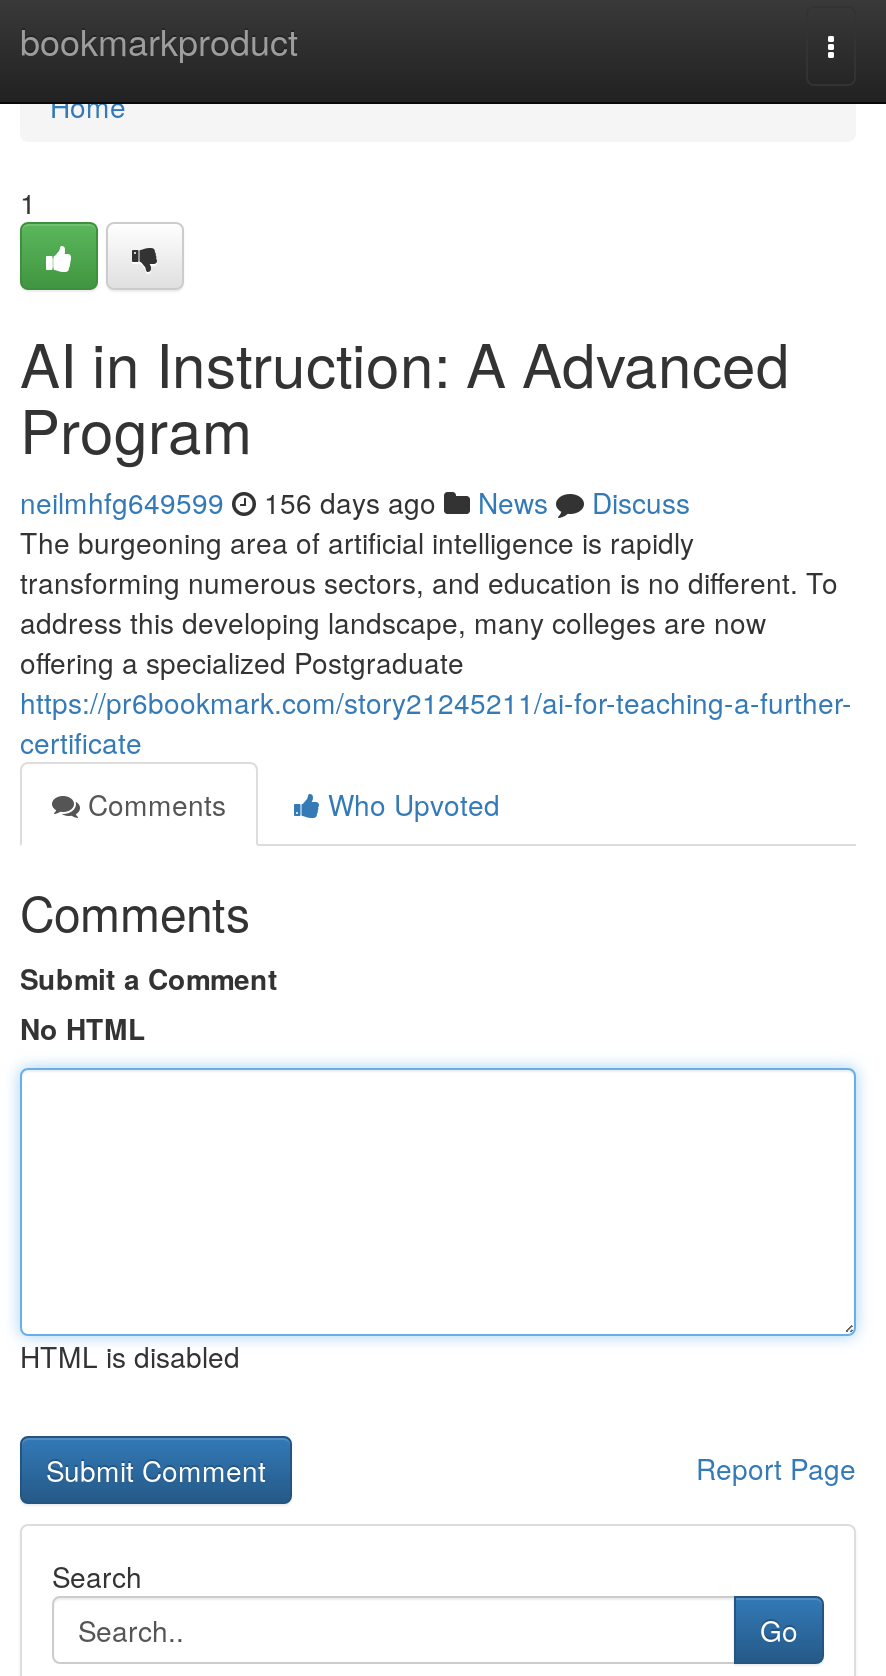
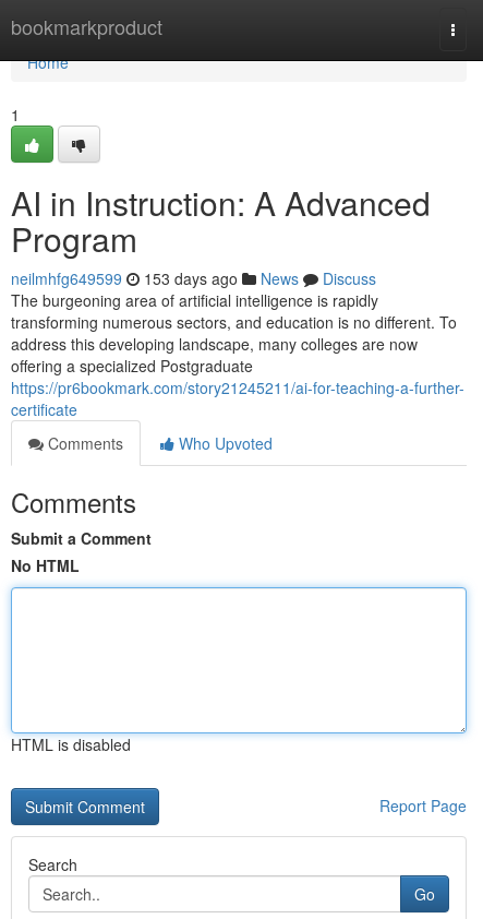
[20,482,690,522] neilmhfg649599 156 days ago News Discuss -> [11,267,376,289] neilmhfg649599 153 days ago News Discuss

